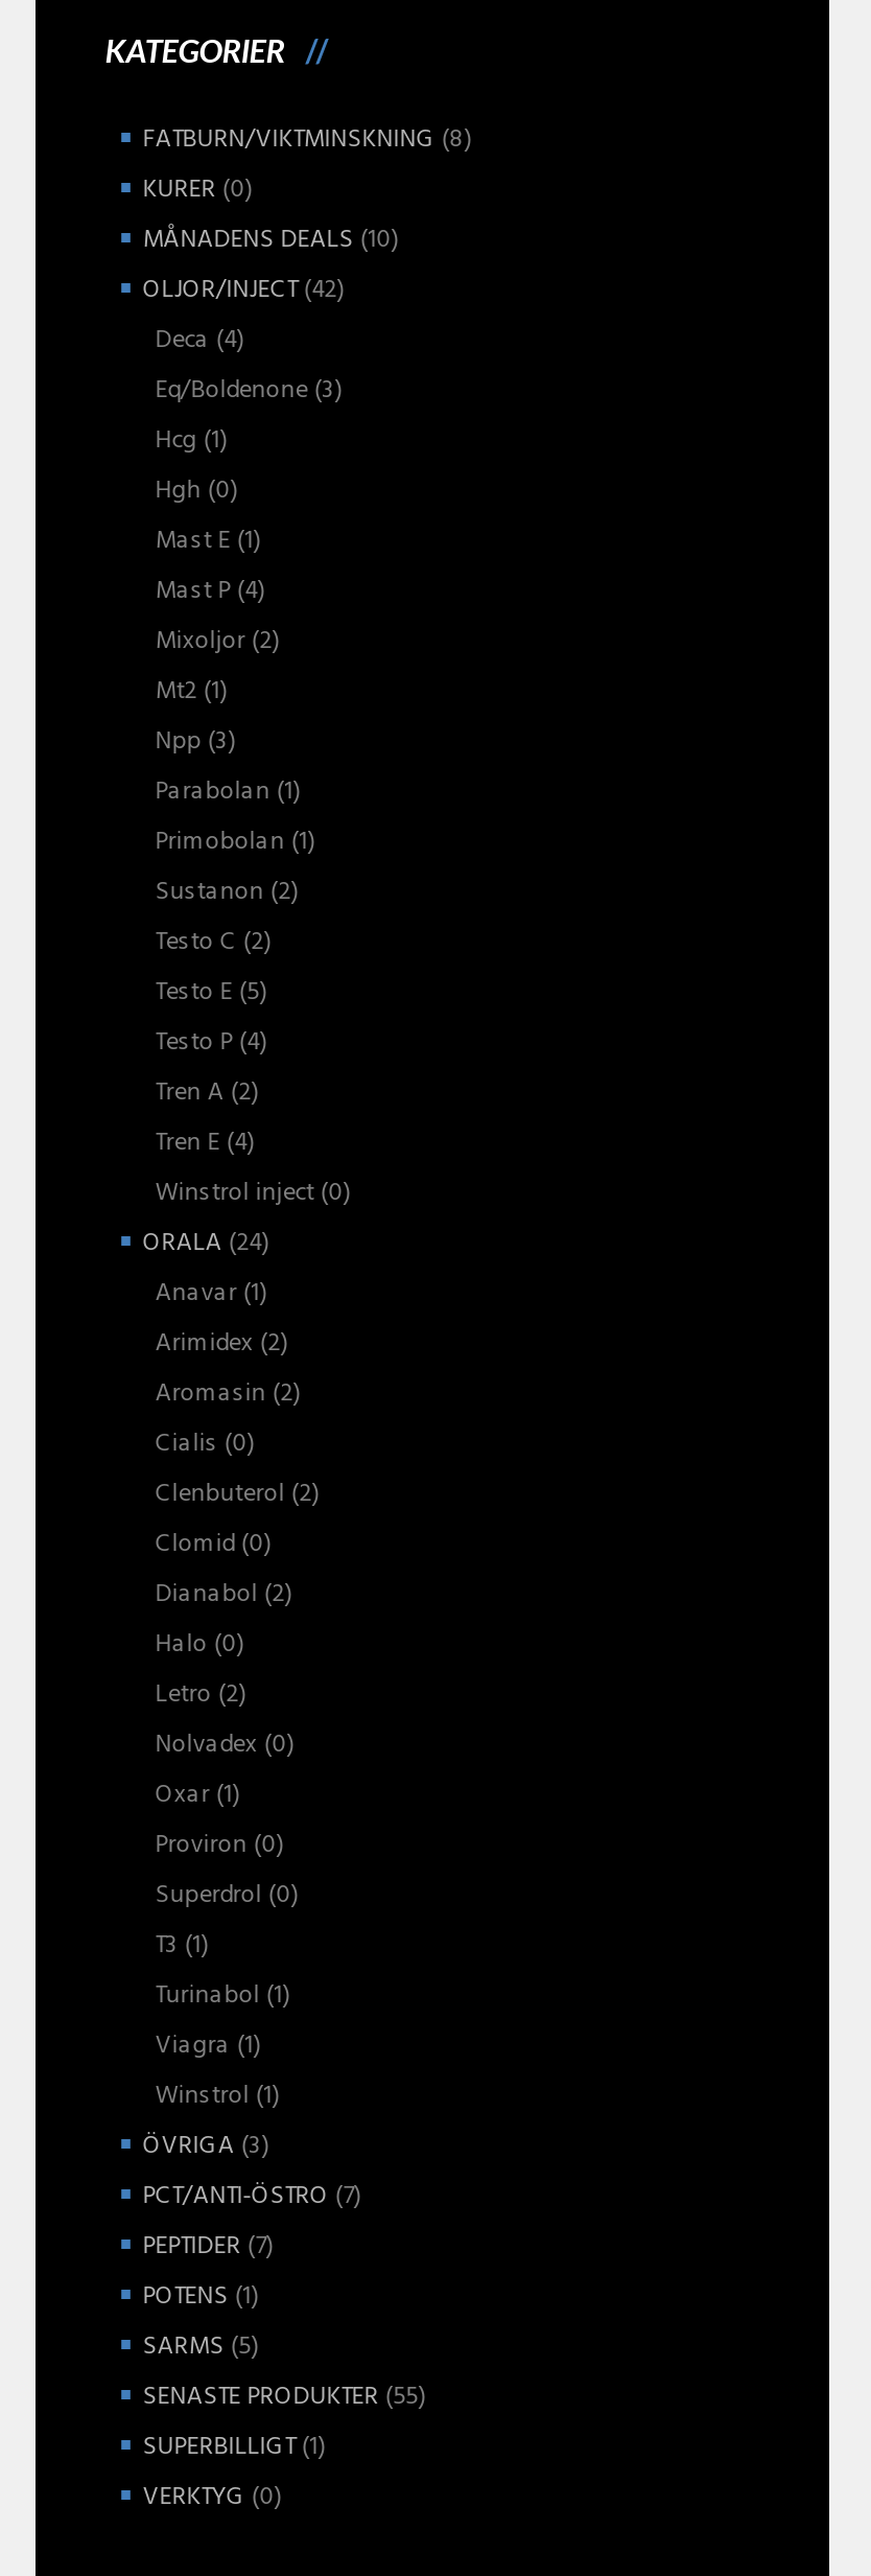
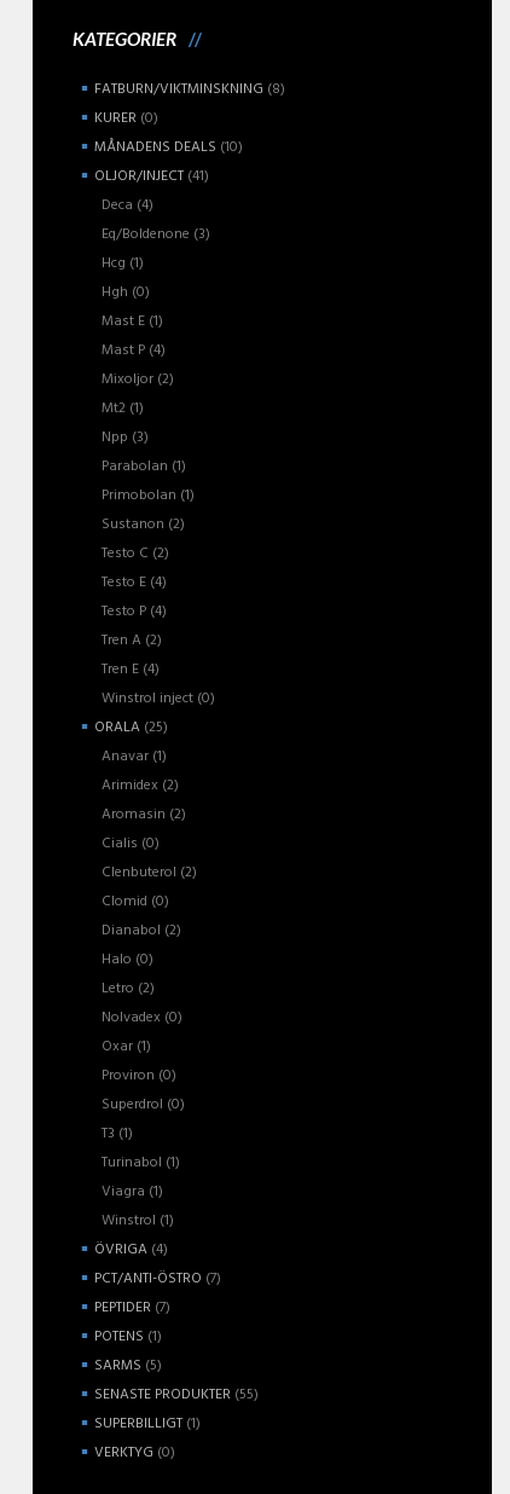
[142,269,345,311] OLJOR/INJECT (42) -> [95,165,209,189] OLJOR/INJECT (41)
[155,971,268,1013] Testo E (5) -> [102,571,167,595] Testo E (4)
[142,1222,270,1264] ORALA (24) -> [95,716,168,740] ORALA (25)
[142,2125,270,2167] ÖVRIGA (3) -> [95,1238,168,1262] ÖVRIGA (4)

